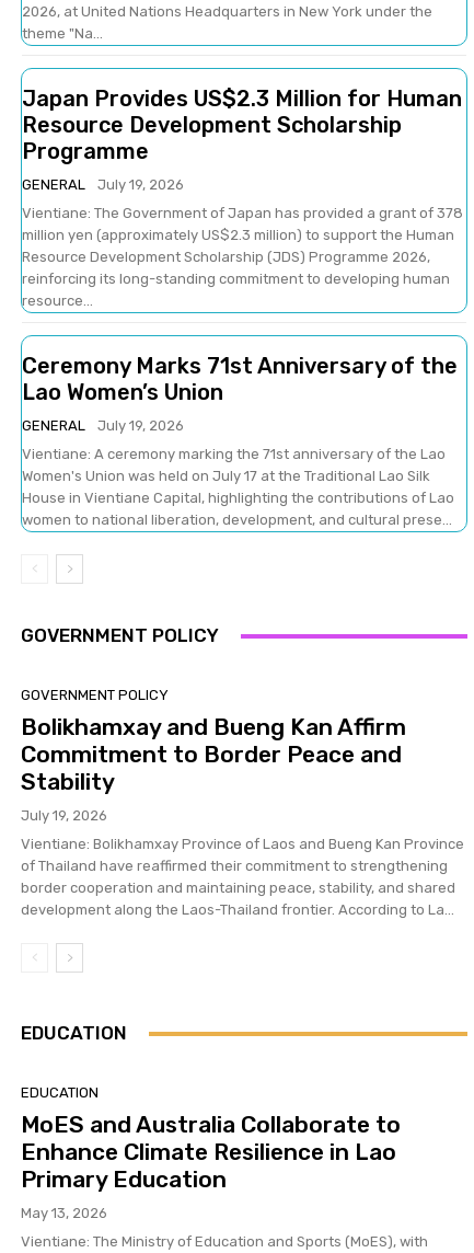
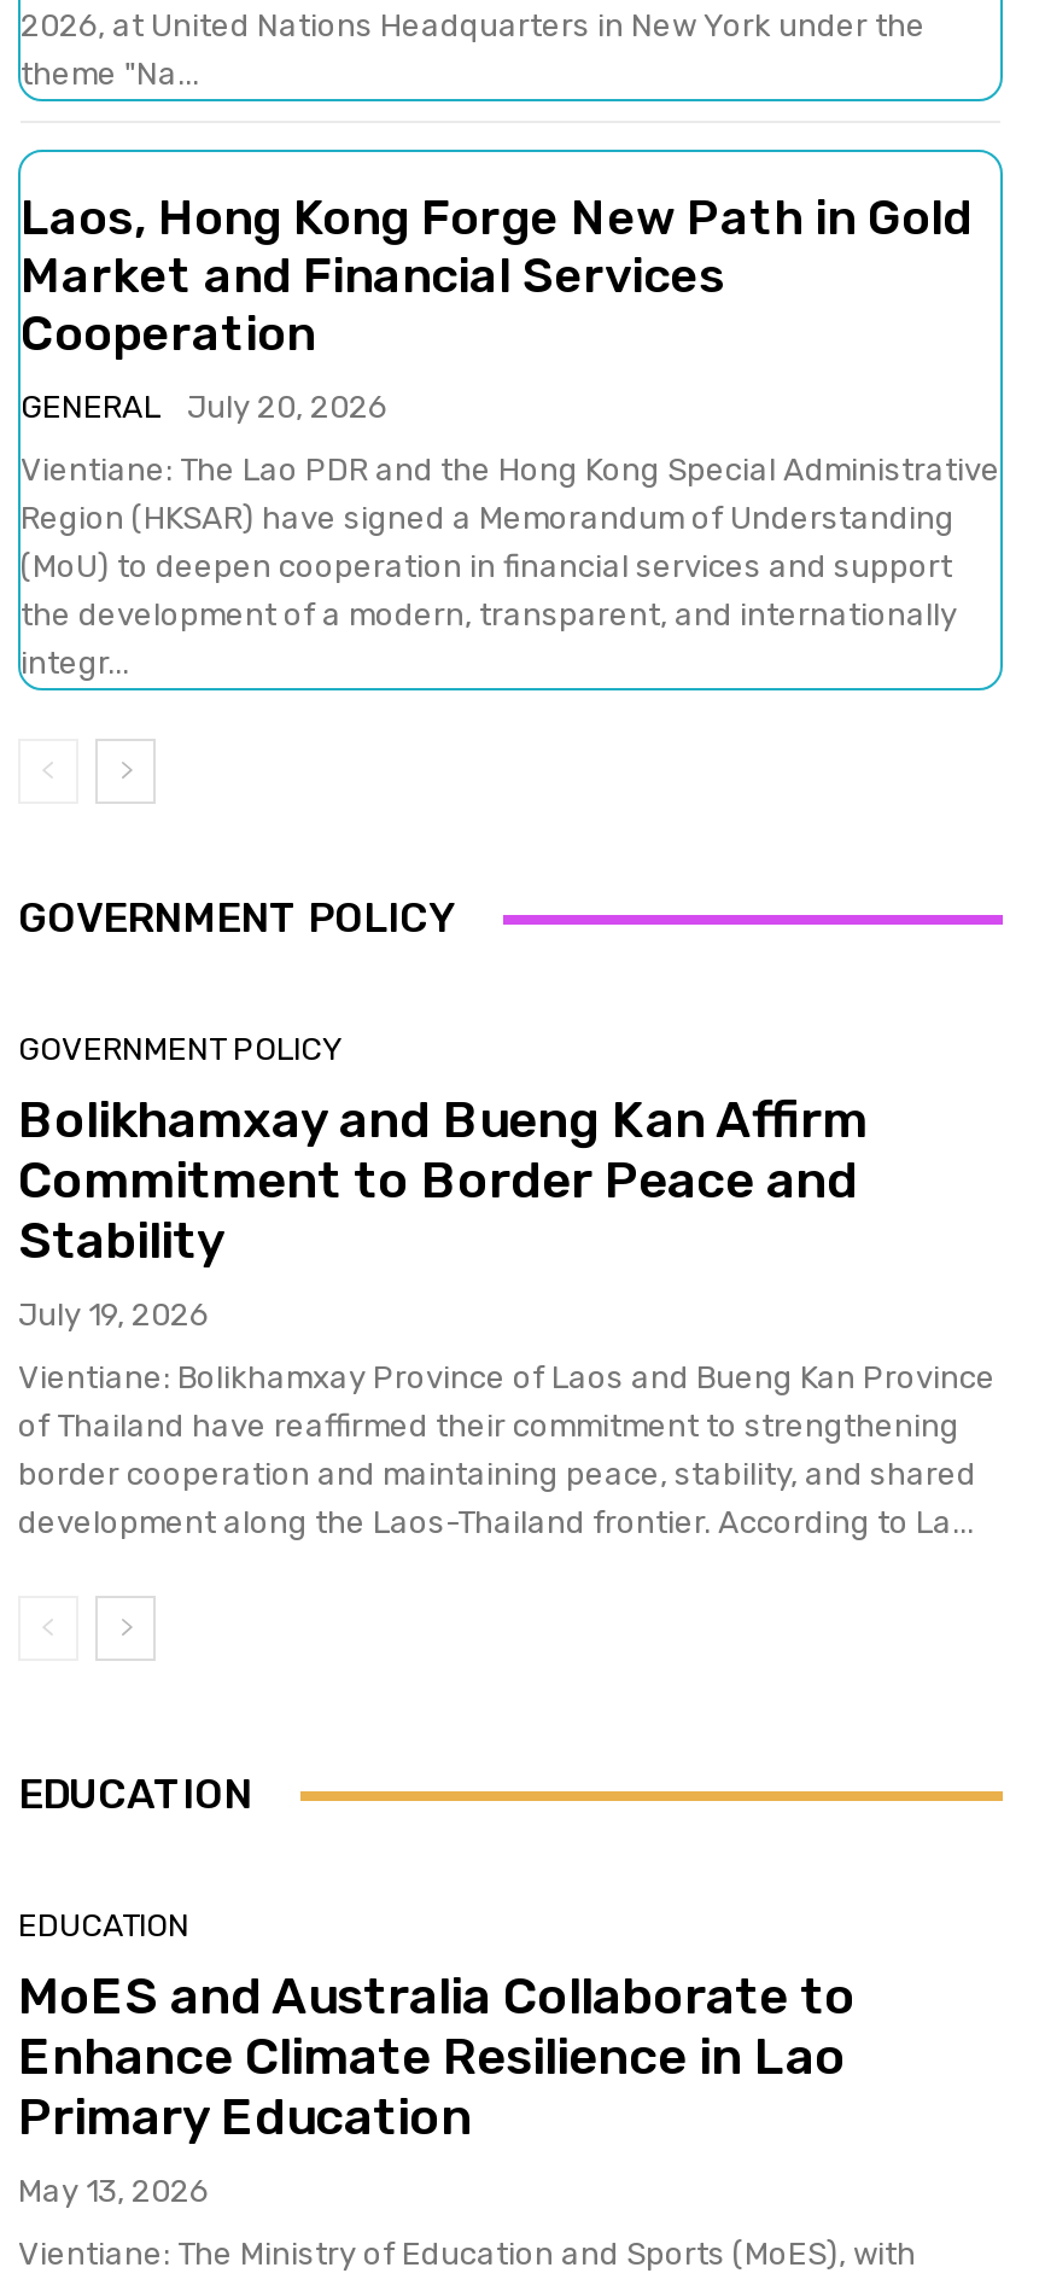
[22,85,462,164] Japan Provides US$2.3 Million for Human | Resource Development Scholarship | Programme -> [21,188,971,362] Laos, Hong Kong Forge New Path in Gold | Market and Financial Services | Cooperation
[22,176,463,528] July 19, 2026 | Vientiane: The Government of Japan has provided a grant of 378 | million yen (approximately US$2.3 million) to support the Human | Resource Development Scholarship (JDS) Programme 2026, | reinforcing its long-standing commitment to developing human | resource... | Ceremony Marks 71st Anniversary of the | Lao Women’s Union | GENERAL | July 19, 2026 | Vientiane: A ceremony marking the 71st anniversary of the Lao | Women's Union was held on July 17 at the Traditional Lao Silk | House in Vientiane Capital, highlighting the contributions of Lao | women to national liberation, development, and cultural prese... -> [21,389,1000,681] July 20, 2026 | Vientiane: The Lao PDR and the Hong Kong Special Administrative | Region (HKSAR) have signed a Memorandum of Understanding | (MoU) to deepen cooperation in financial services and support | the development of a modern, transparent, and internationally | integr...

